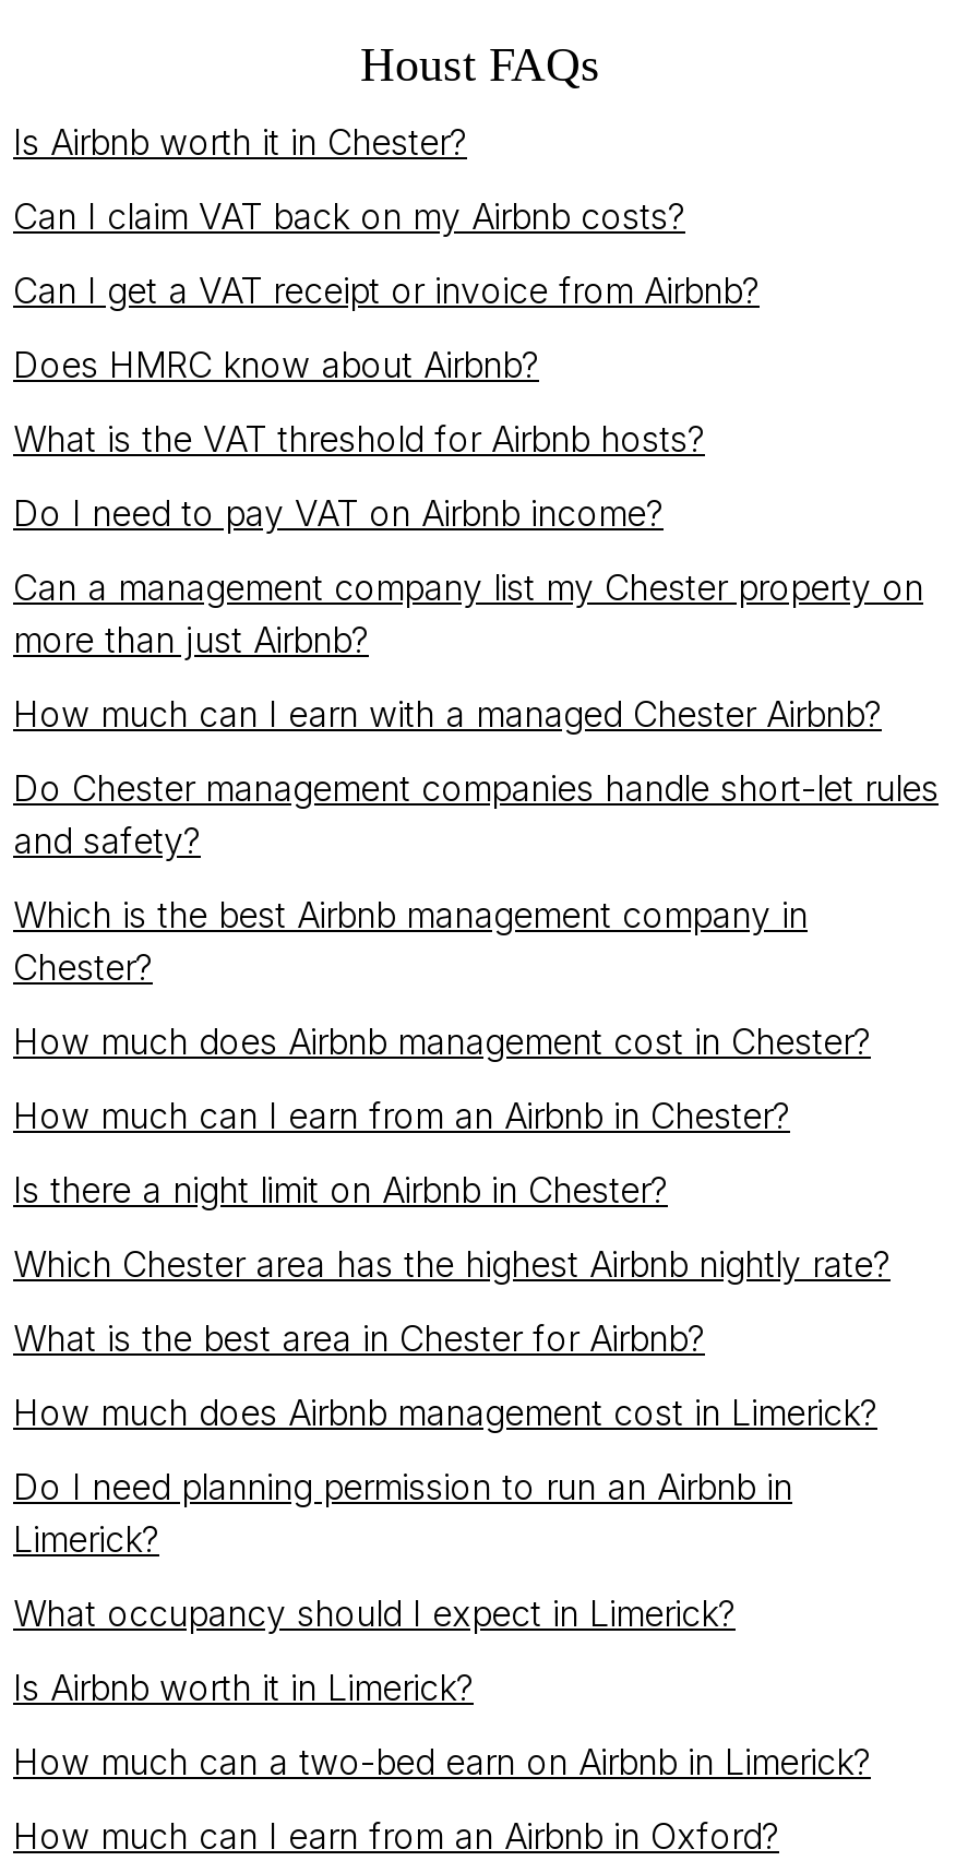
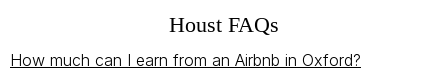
[13,120,939,1783] Is Airbnb worth it in Chester? | Can I claim VAT back on my Airbnb costs? | Can I get a VAT receipt or invoice from Airbnb? | Does HMRC know about Airbnb? | What is the VAT threshold for Airbnb hosts? | Do I need to pay VAT on Airbnb income? | Can a management company list my Chester property on | more than just Airbnb? | How much can I earn with a managed Chester Airbnb? | Do Chester management companies handle short-let rules | and safety? | Which is the best Airbnb management company in | Chester? | How much does Airbnb management cost in Chester? | How much can I earn from an Airbnb in Chester? | Is there a night limit on Airbnb in Chester? | Which Chester area has the highest Airbnb nightly rate? | What is the best area in Chester for Airbnb? | How much does Airbnb management cost in Limerick? | Do I need planning permission to run an Airbnb in | Limerick? | What occupancy should I expect in Limerick? | Is Airbnb worth it in Limerick? | How much can a two-bed earn on Airbnb in Limerick? -> none

